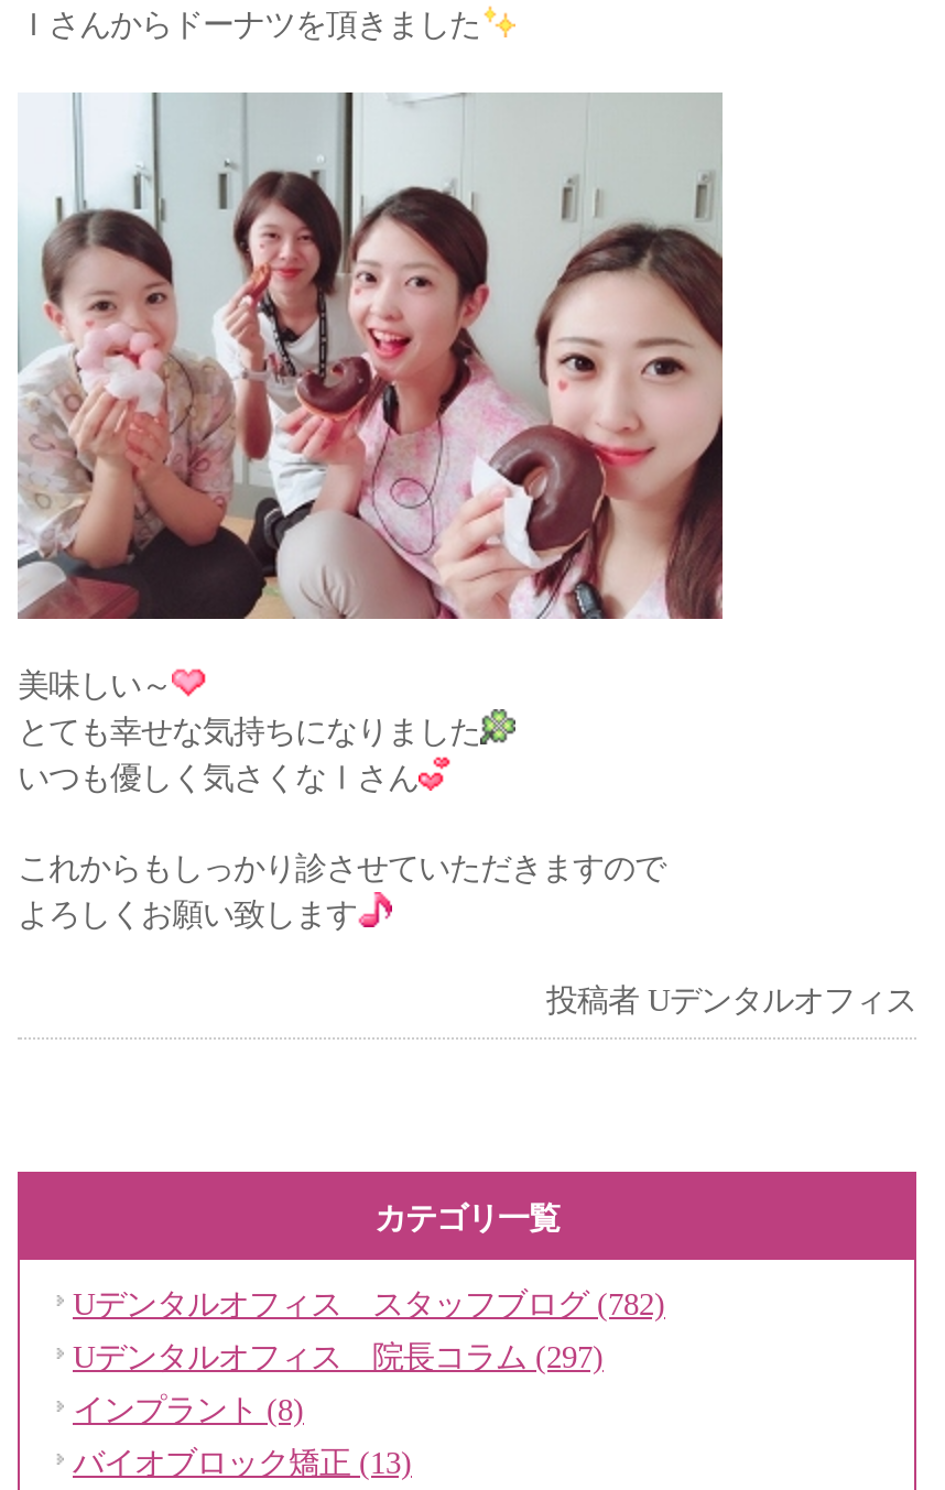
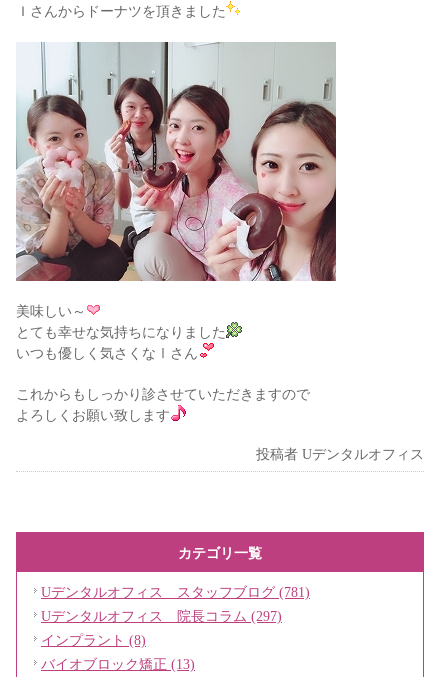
[73,1286,665,1322] Uデンタルオフィス スタッフブログ (782) -> [41,584,310,600] Uデンタルオフィス スタッフブログ (781)

